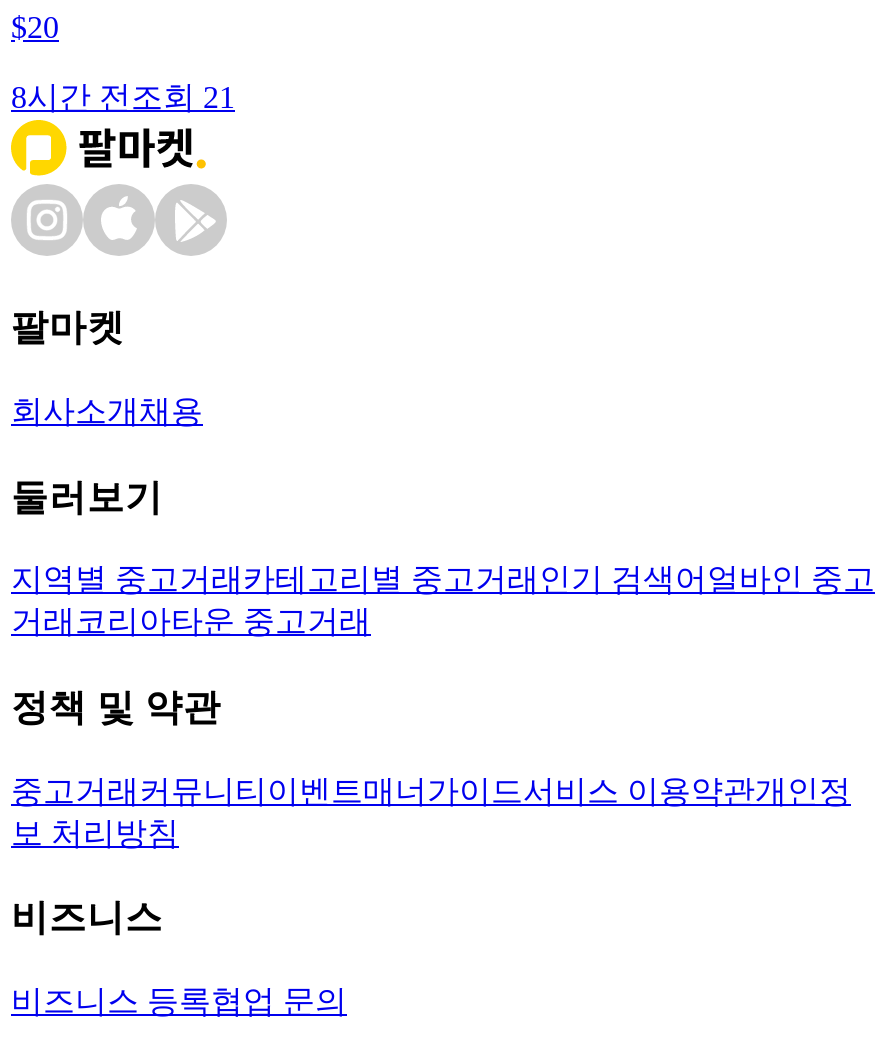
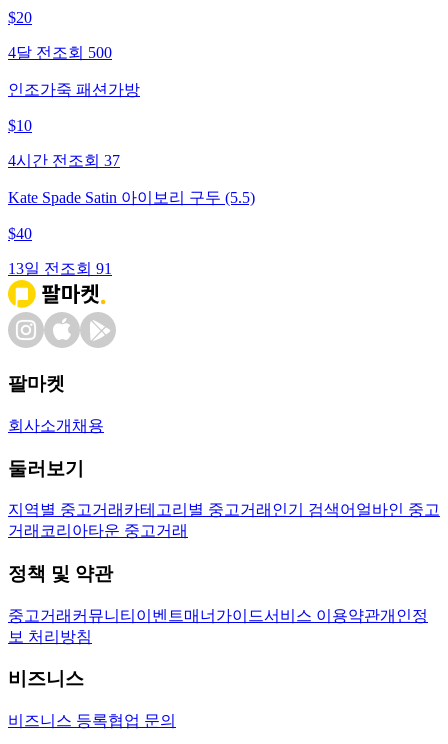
[11,81,235,115] 8시간 전 조회 21 -> [8,44,255,277] 4달 전 조회 500 | 인조가죽 패션가방 | $10 | 4시간 전 조회 37 | Kate Spade Satin 아이보리 구두 (5.5) | $40 | 13일 전 조회 91

